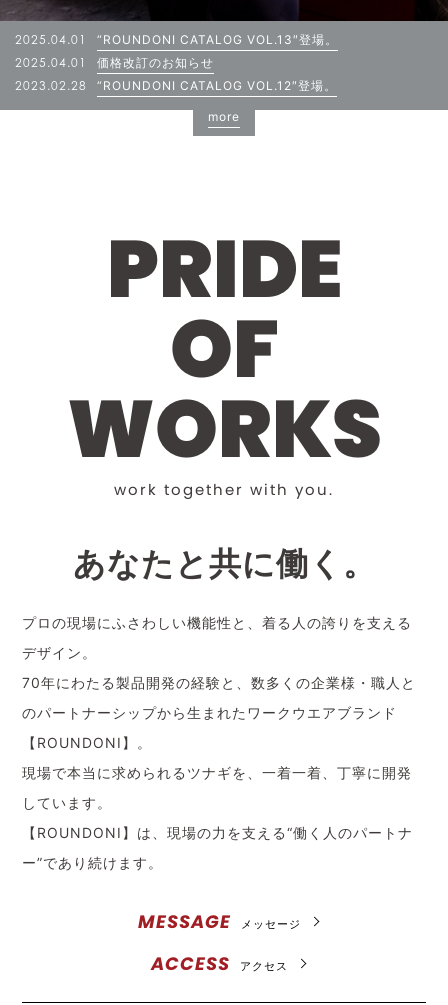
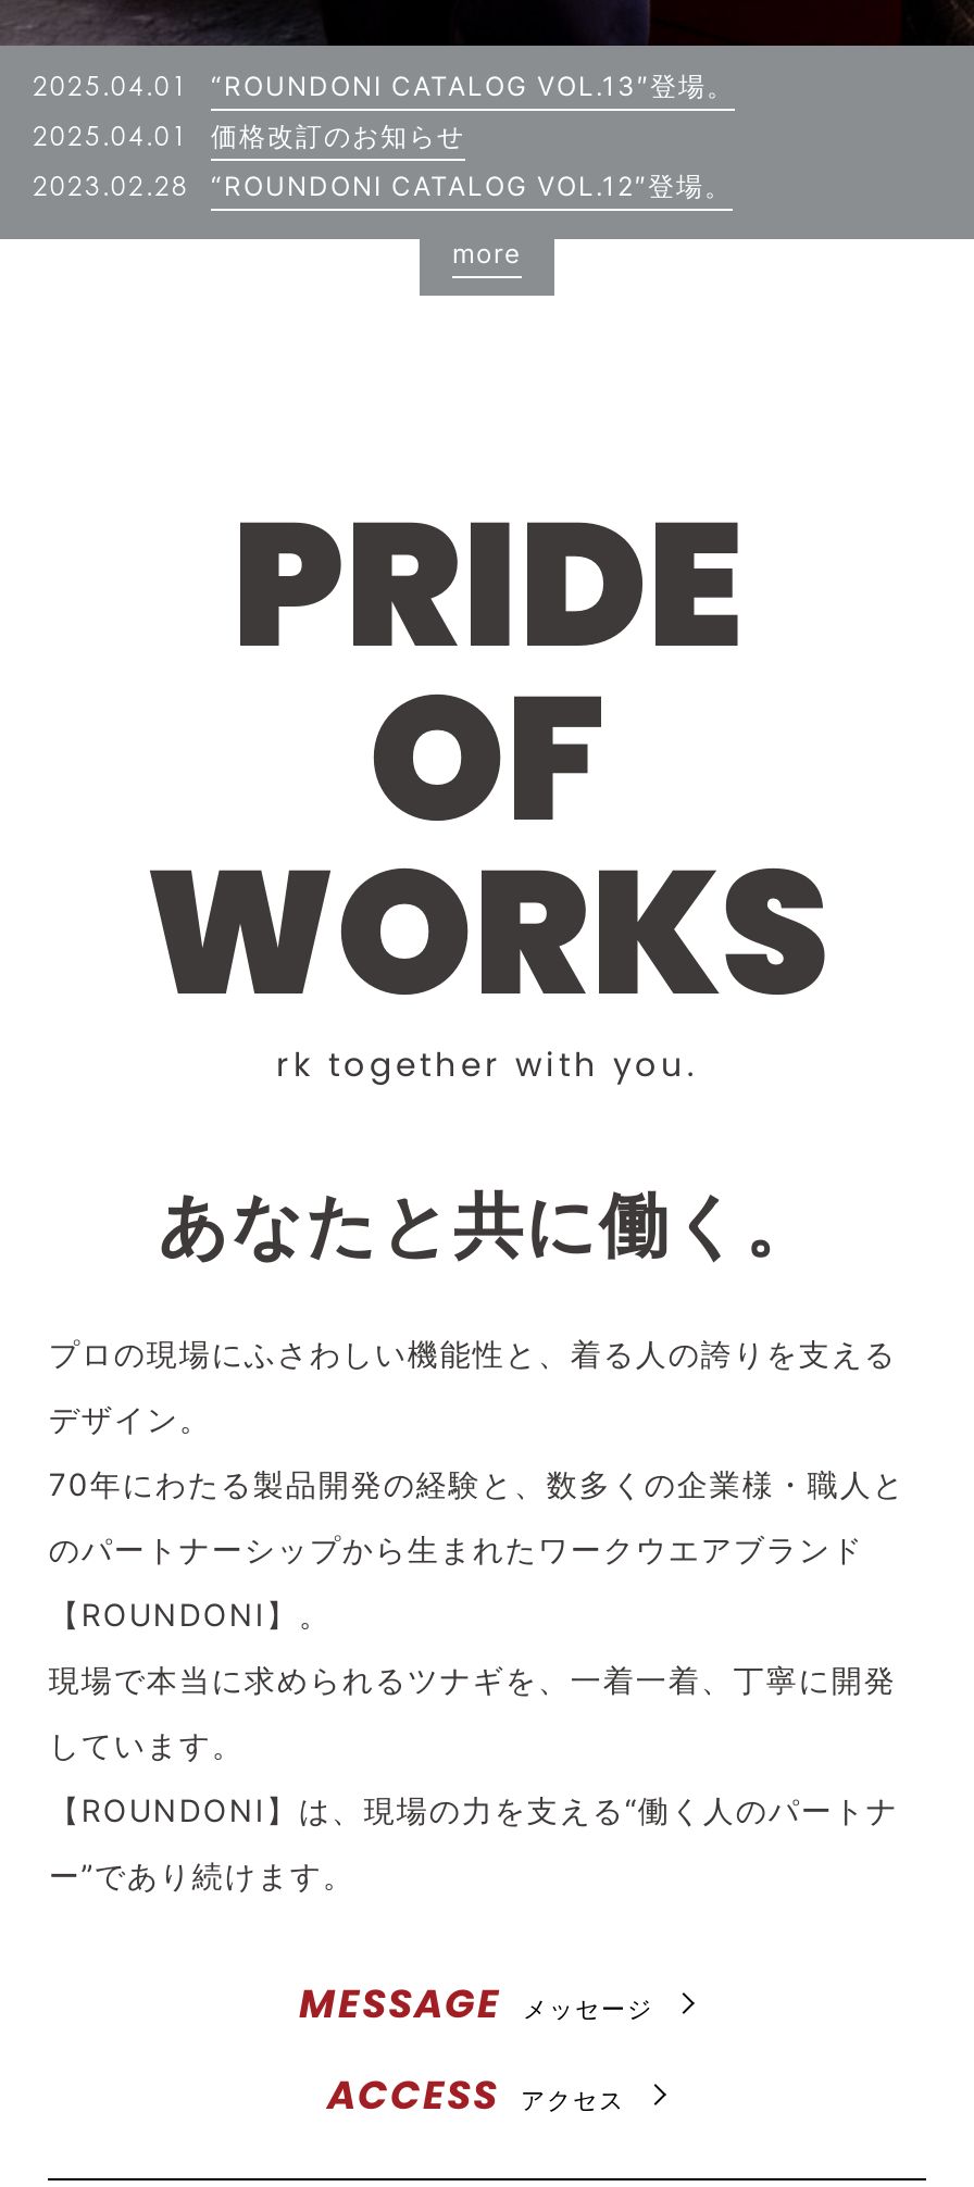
[114,479,334,500] wo r k to g eth er with yo u. -> [276,1042,698,1087] r k togeth er with yo u.

